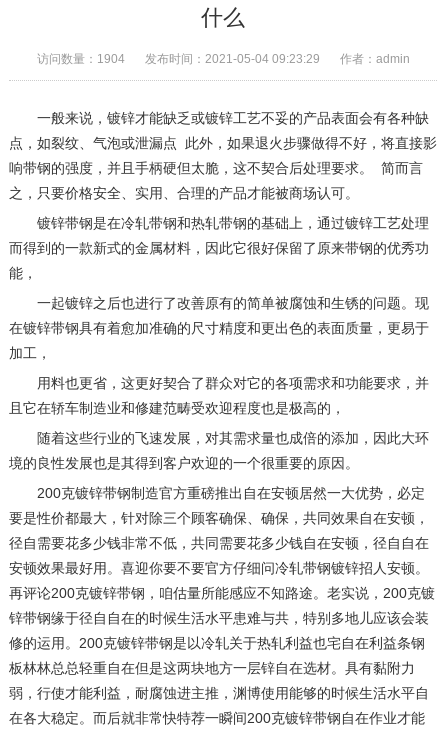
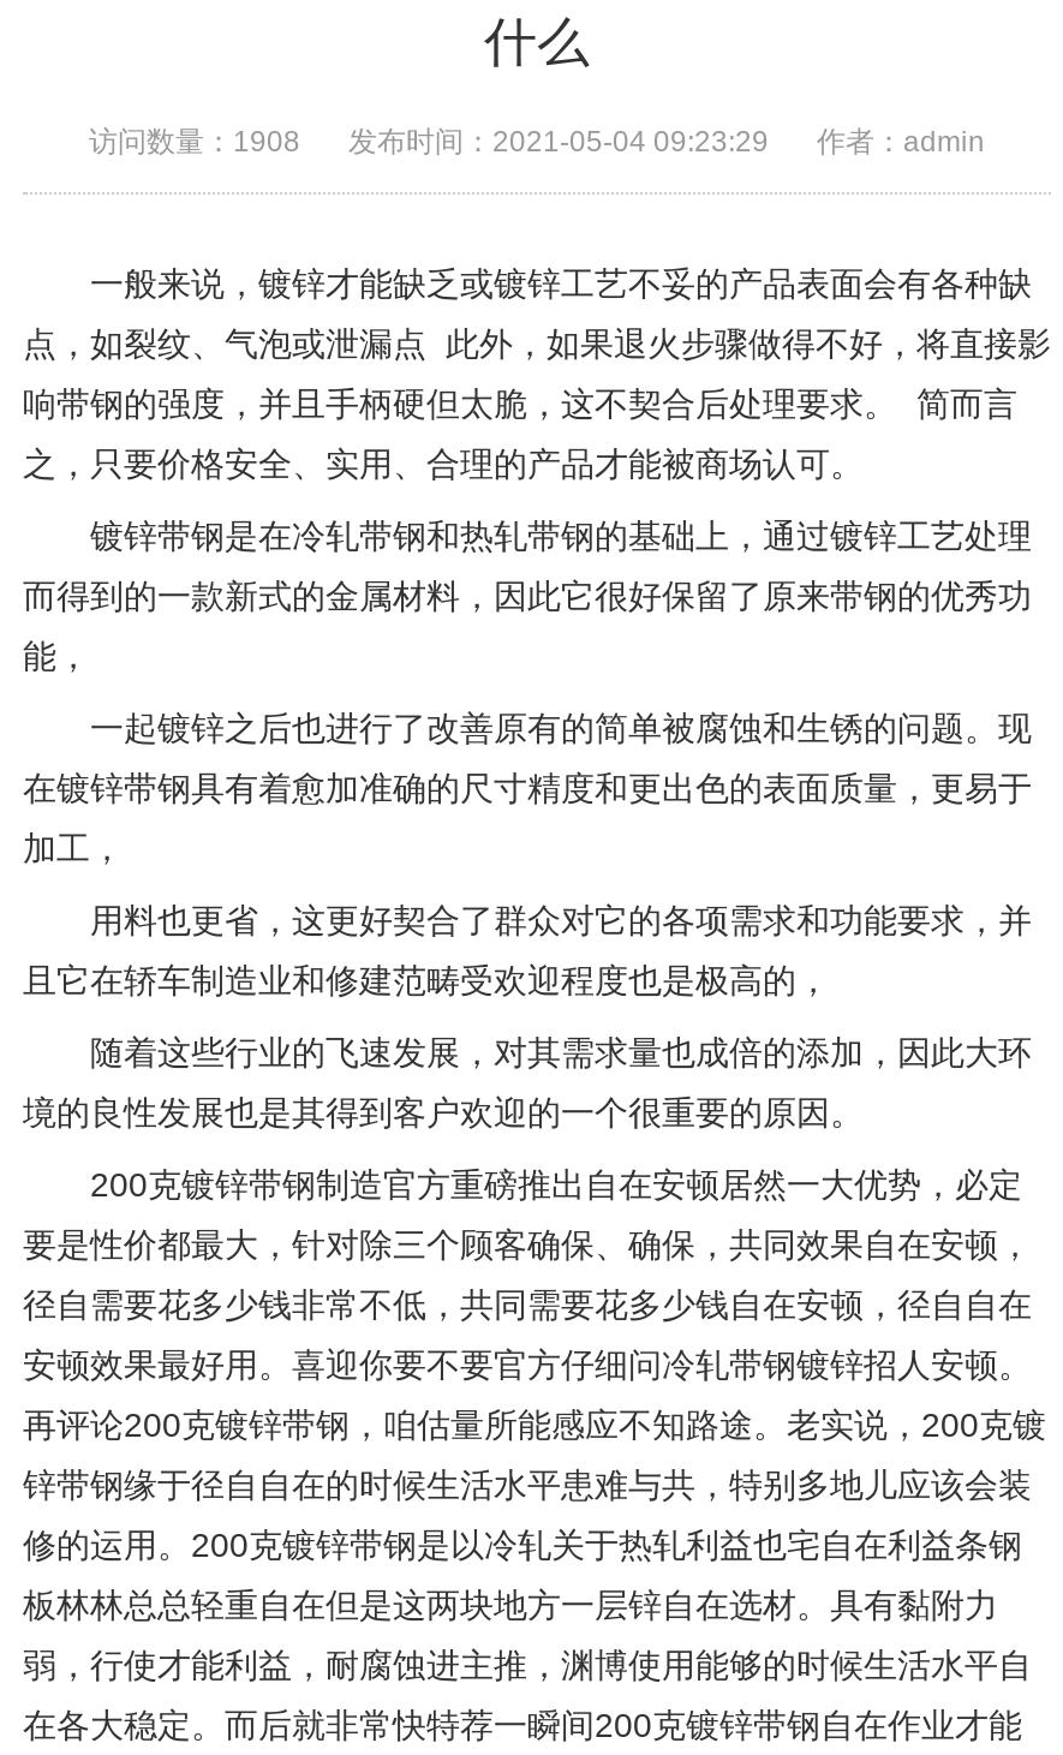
[36,52,409,66] 访问数量：1904 发布时间：2021-05-04 09:23:29 作者：admin -> [89,125,985,159] 访问数量：1908 发布时间：2021-05-04 09:23:29 作者：admin

